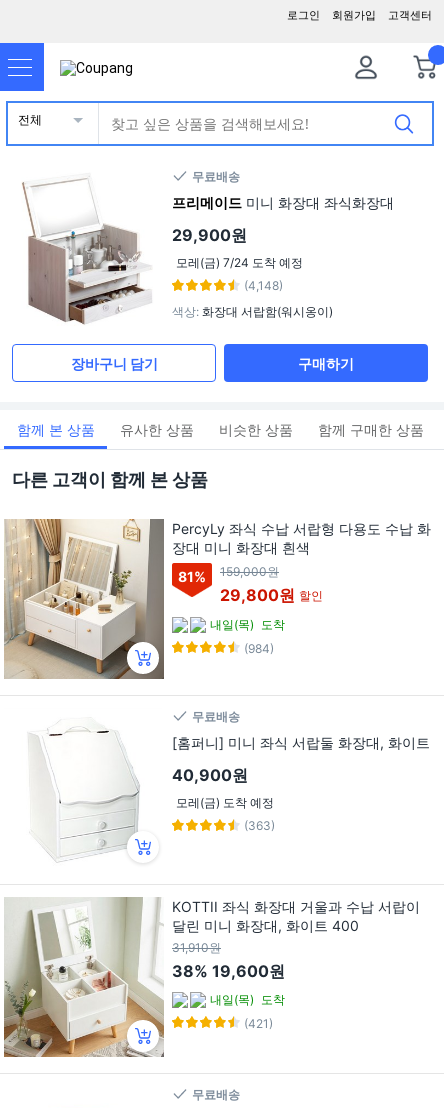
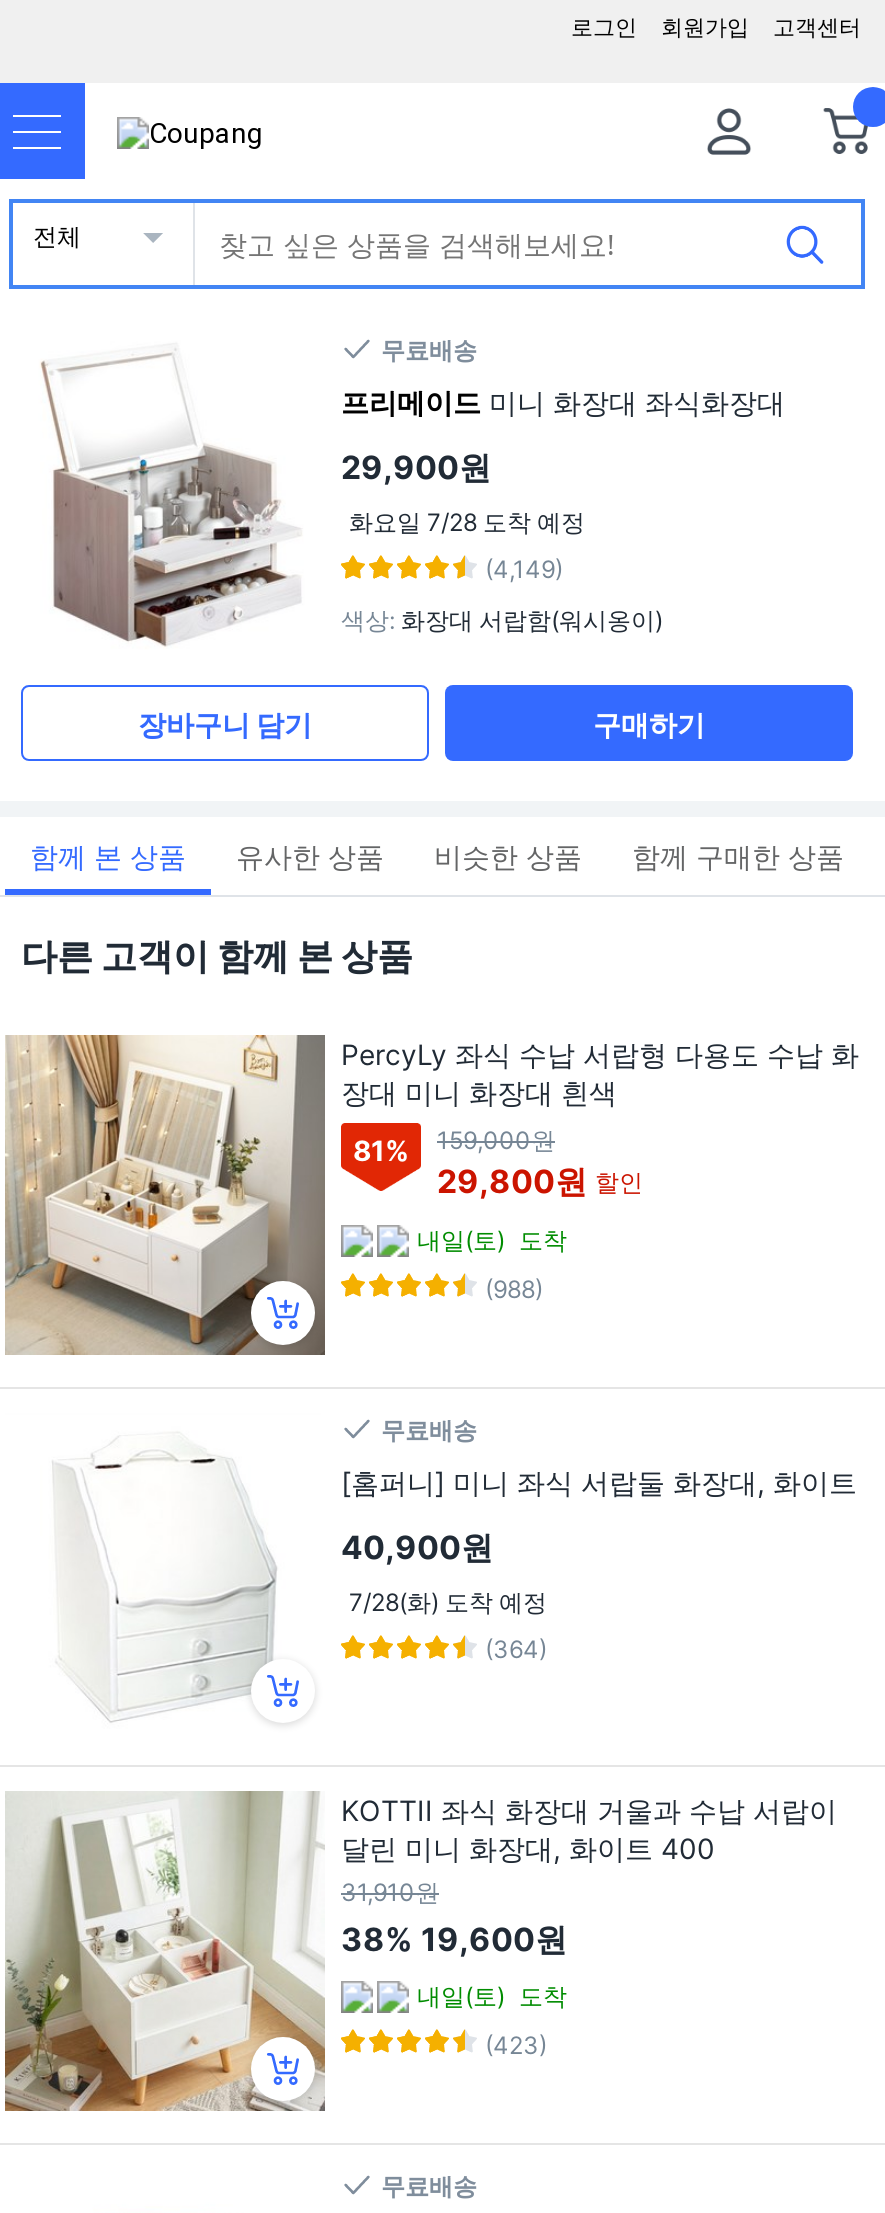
[176,255,303,270] 모레(금) 7/24 도착 예정 -> [349,506,585,536] 화요일 7/28 도착 예정
[244,278,283,293] (4,148) -> [485,554,563,584] (4,149)
[210,617,285,632] 내일(목) 도착 -> [417,1224,567,1254] 내일(토) 도착
[244,641,274,656] (984) -> [485,1273,543,1303] (988)
[176,795,274,810] 모레(금) 도착 예정 -> [349,1586,547,1616] 7/28(화) 도착 예정
[244,818,275,833] (363) -> [485,1634,547,1664] (364)
[210,992,285,1007] 내일(목) 도착 -> [417,1980,567,2010] 내일(토) 도착
[244,1016,273,1031] (421) -> [485,2029,547,2059] (423)

